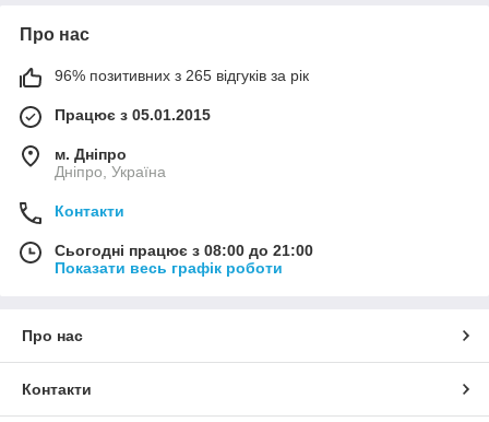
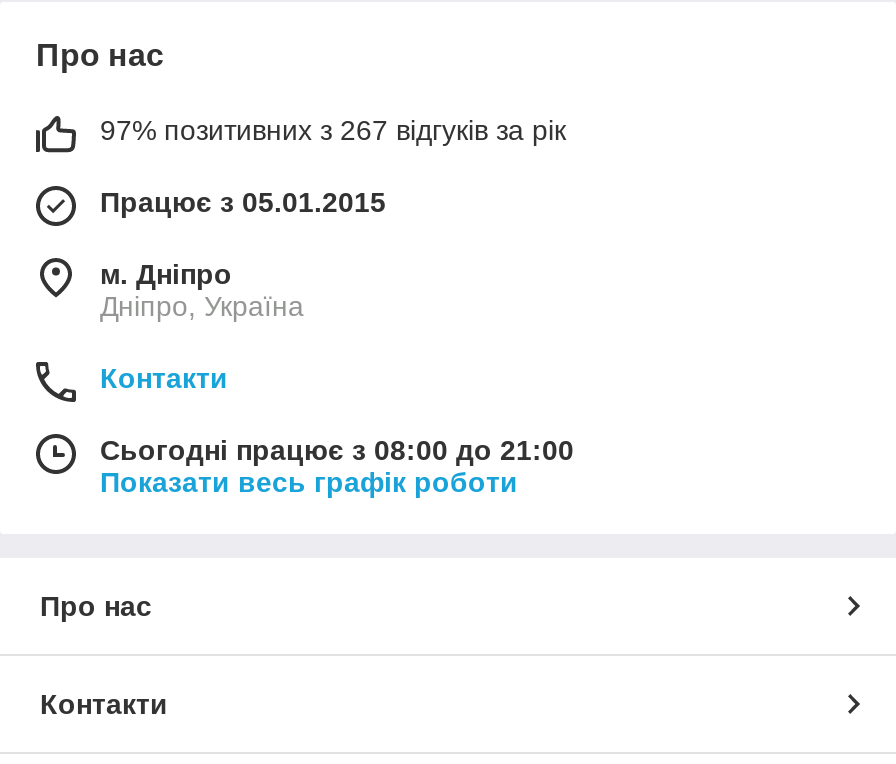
[55,67,309,85] 96% позитивних з 265 відгуків за рік -> [100,115,566,147] 97% позитивних з 267 відгуків за рік

